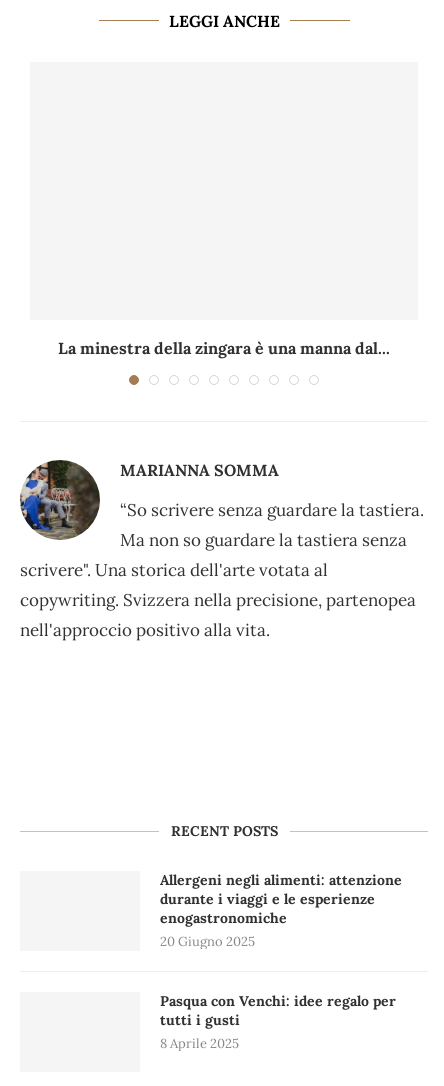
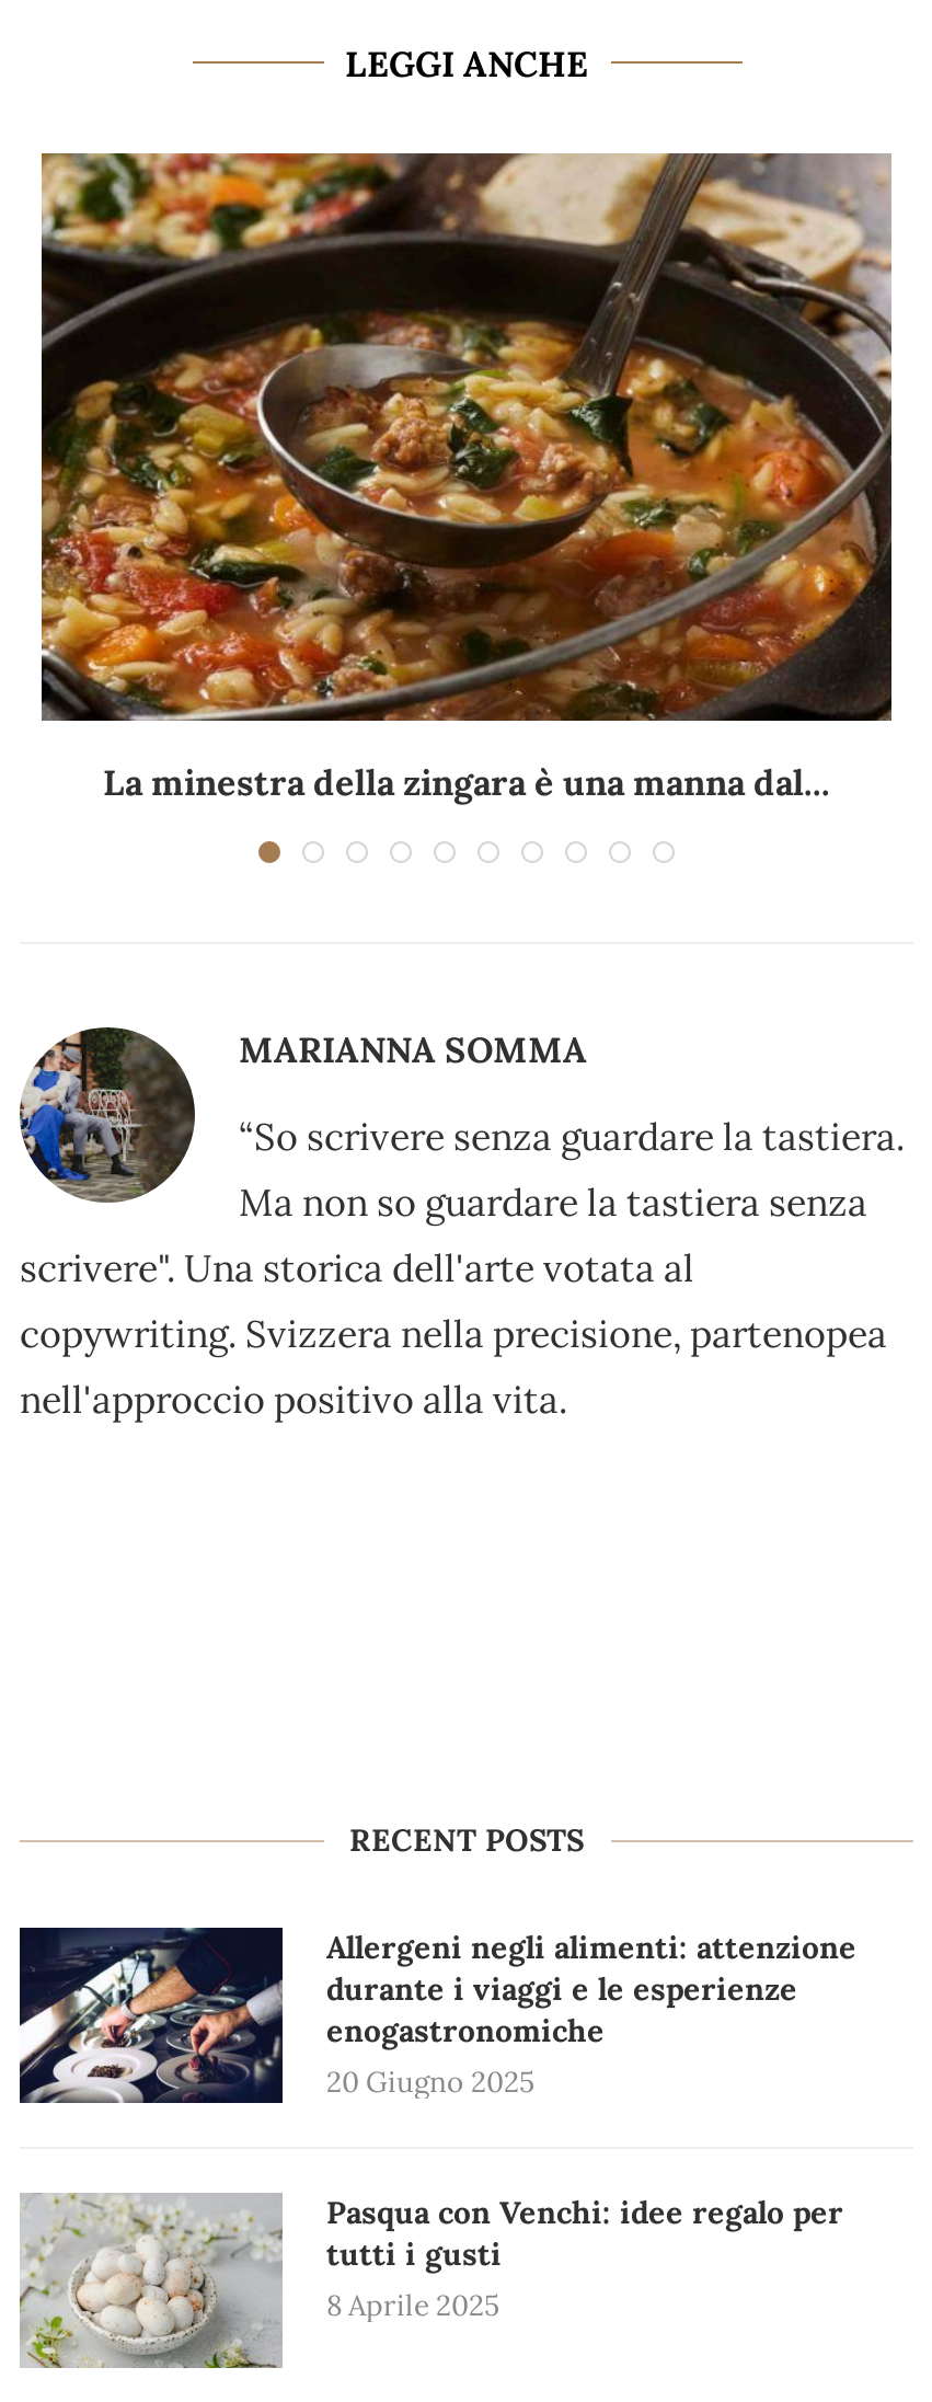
none -> [39,150,894,724] [image]
none -> [18,1924,285,2106] [image]
none -> [18,2192,285,2371] [image]

